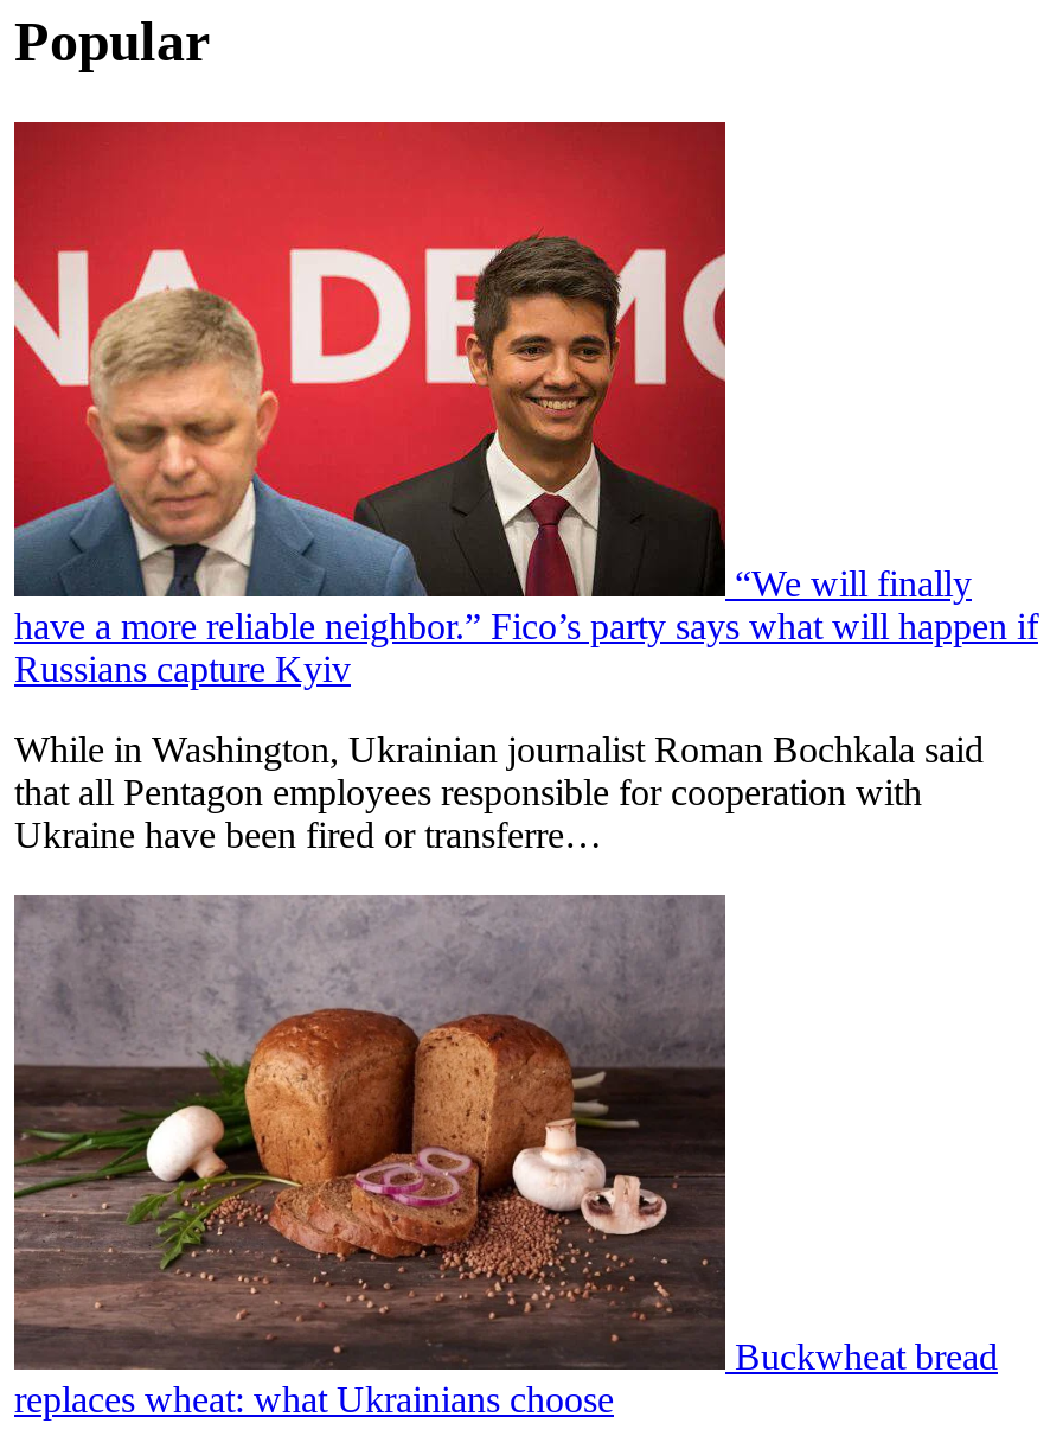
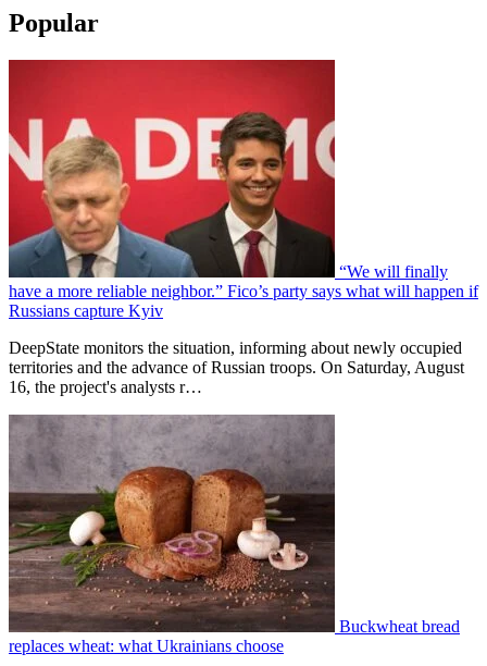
[14,730,984,855] While in Washington, Ukrainian journalist Roman Bochkala said | that all Pentagon employees responsible for cooperation with | Ukraine have been fired or transferre… -> [9,339,464,396] DeepState monitors the situation, informing about newly occupied | territories and the advance of Russian troops. On Saturday, August | 16, the project's analysts r…

